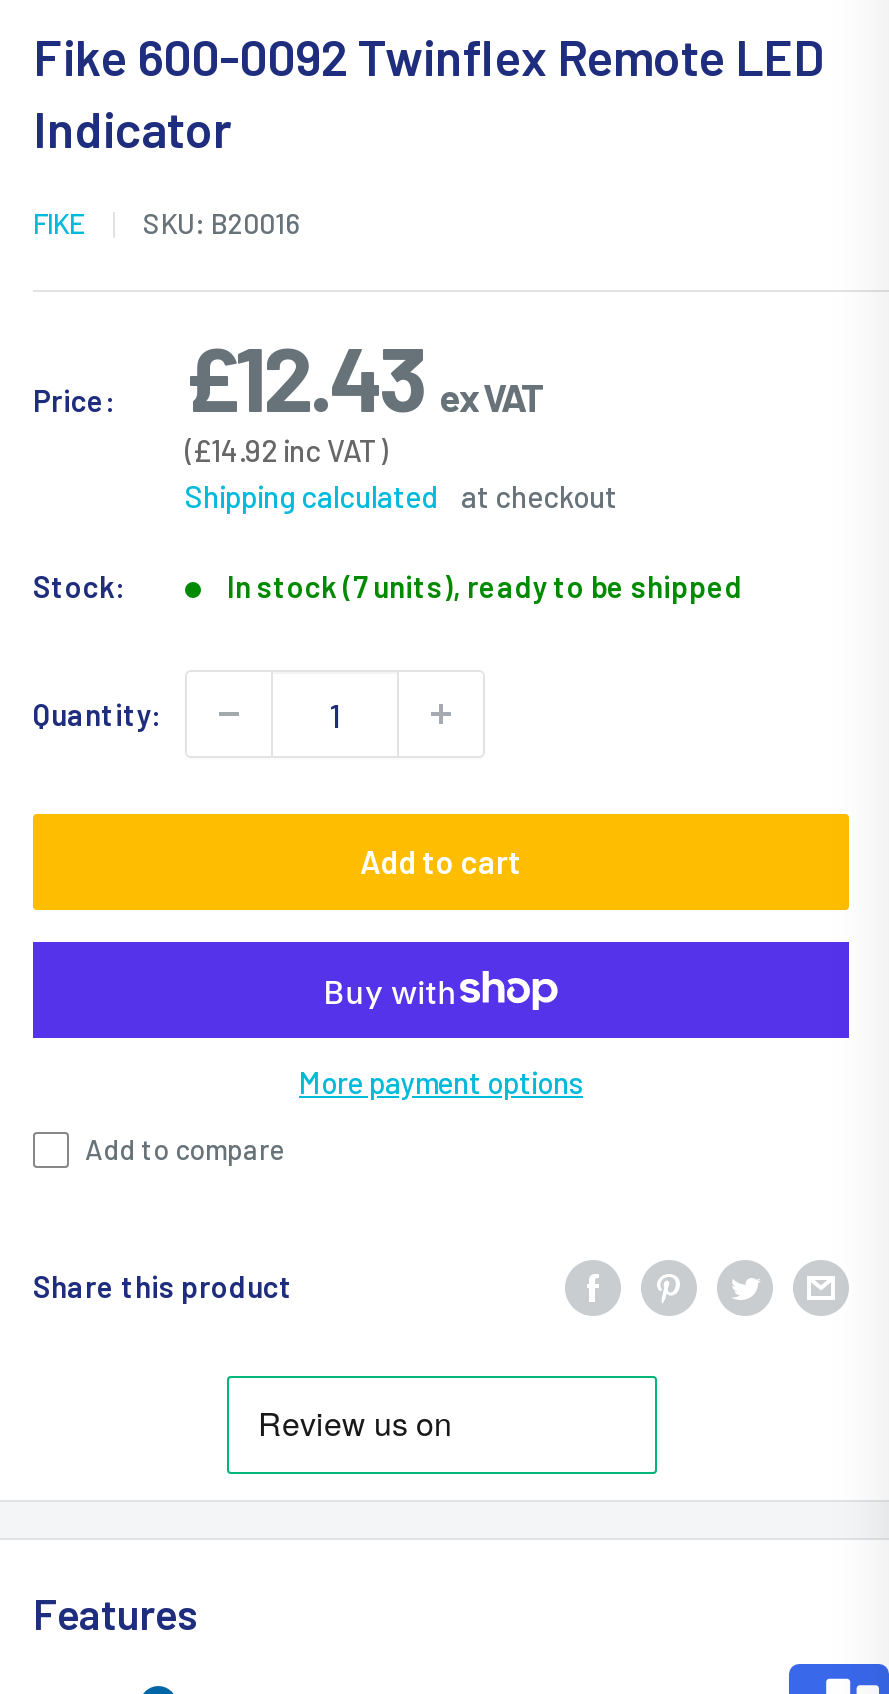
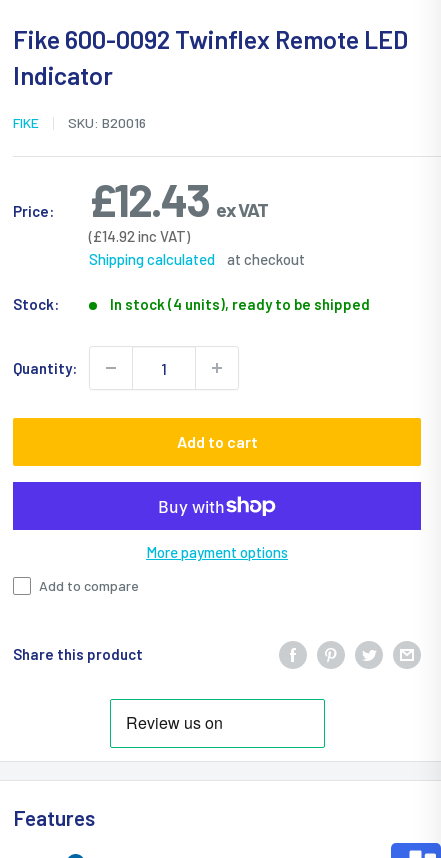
[227,568,743,604] In stock (7 units), ready to be shipped -> [110,295,370,313] In stock (4 units), ready to be shipped

